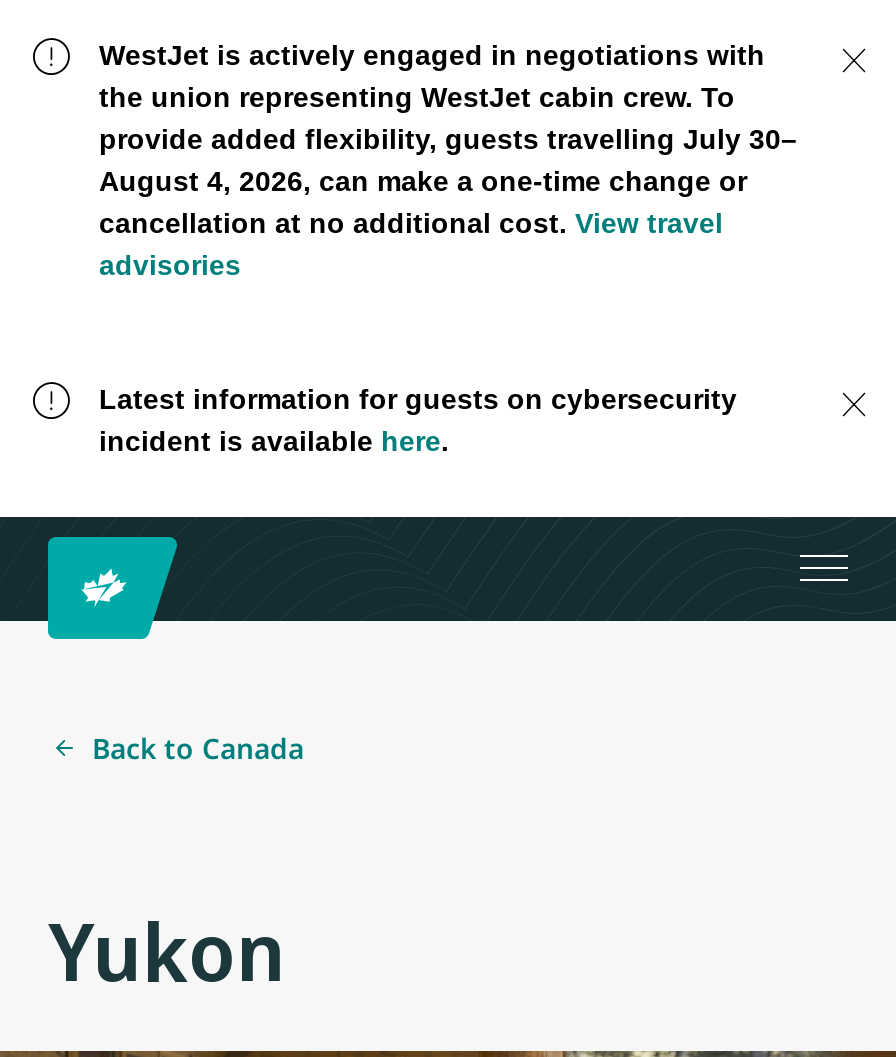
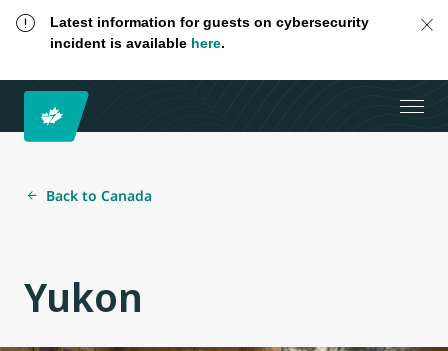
[99,39,797,281] WestJet is actively engaged in negotiations with | the union representing WestJet cabin crew. To | provide added flexibility, guests travelling July 30– | August 4, 2026, can make a one-time change or | cancellation at no additional cost. View travel | advisories -> none

